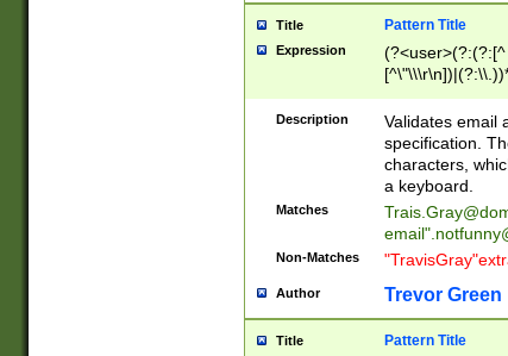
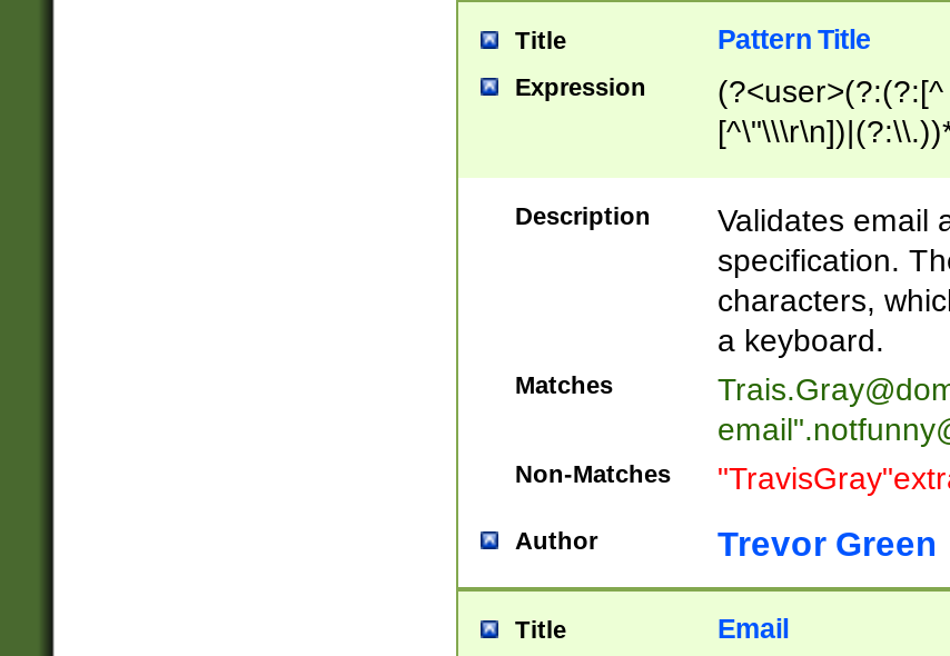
[384,332,466,349] Pattern Title -> [718,614,789,645] Email

